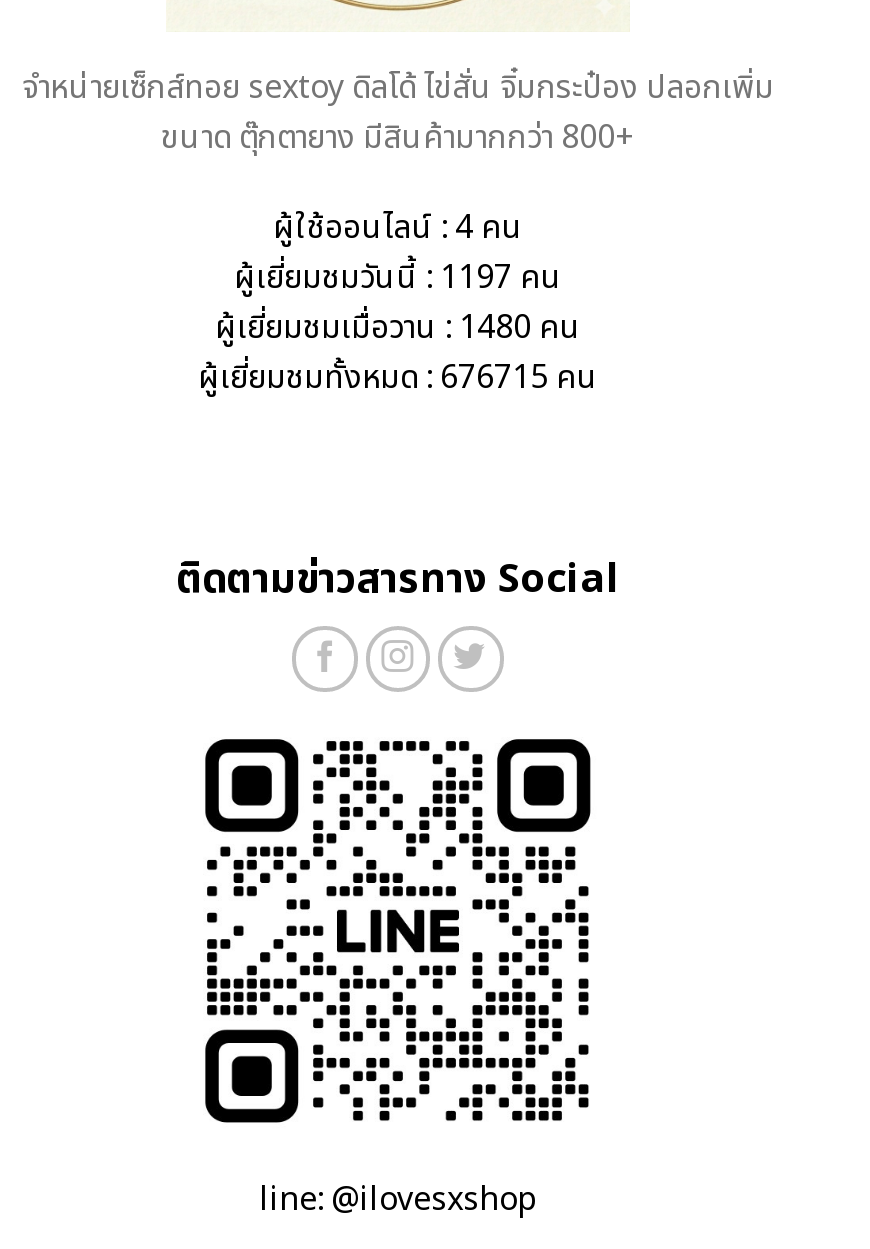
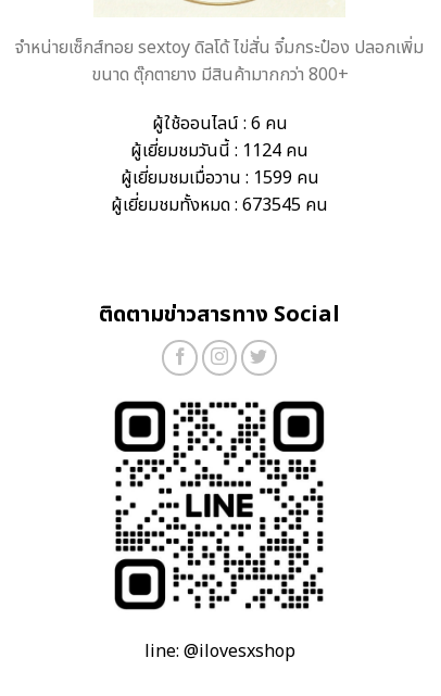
[273,205,523,253] ผู้ใช้ออนไลน์ : 4 คน -> [152,111,287,137] ผู้ใช้ออนไลน์ : 6 คน
[234,255,562,303] ผู้เยี่ยมชมวันนี้ : 1197 คน -> [130,138,308,164] ผู้เยี่ยมชมวันนี้ : 1124 คน
[215,305,581,353] ผู้เยี่ยมชมเมื่อวาน : 1480 คน -> [120,165,319,192] ผู้เยี่ยมชมเมื่อวาน : 1599 คน
[198,355,598,403] ผู้เยี่ยมชมทั้งหมด : 676715 คน -> [111,193,328,219] ผู้เยี่ยมชมทั้งหมด : 673545 คน

